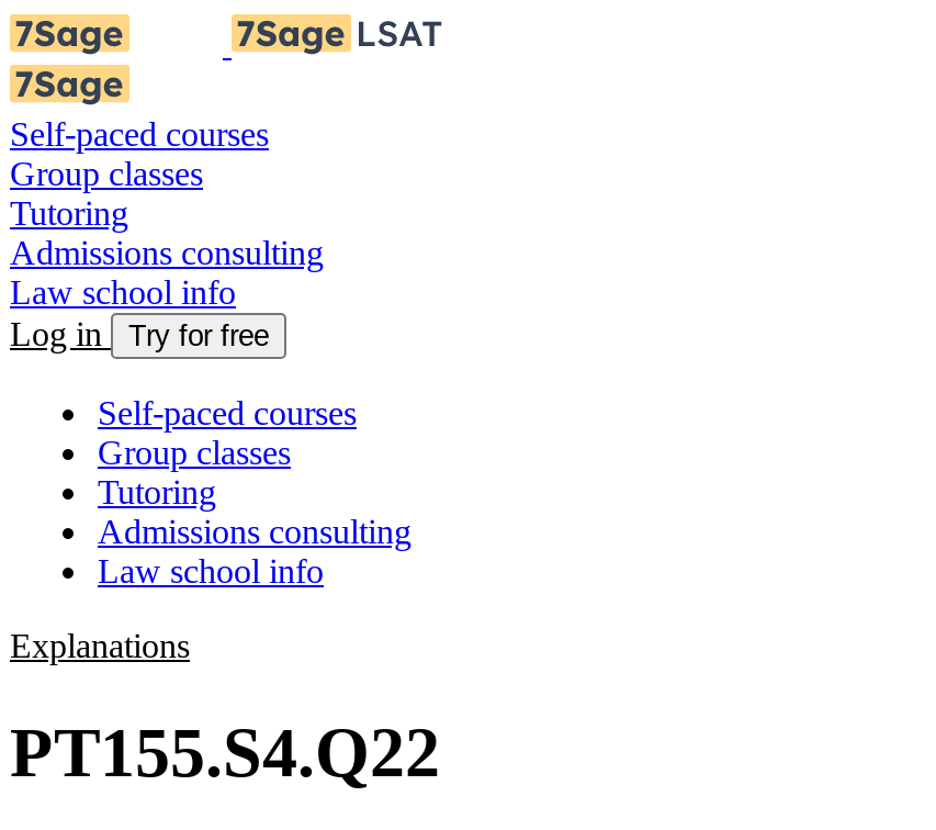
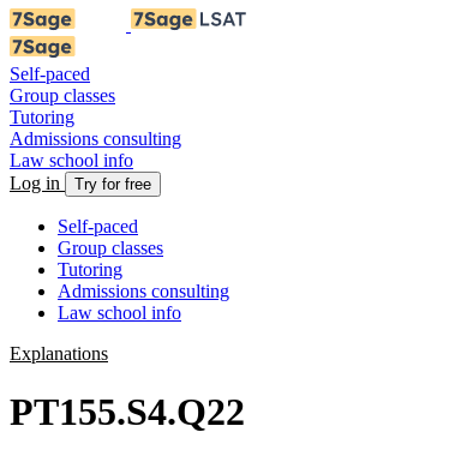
[10,115,269,153] Self-paced courses -> [10,64,90,84] Self-paced
[98,394,357,431] Self-paced courses -> [58,216,138,236] Self-paced

